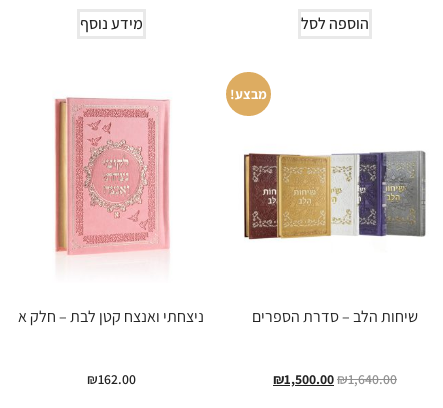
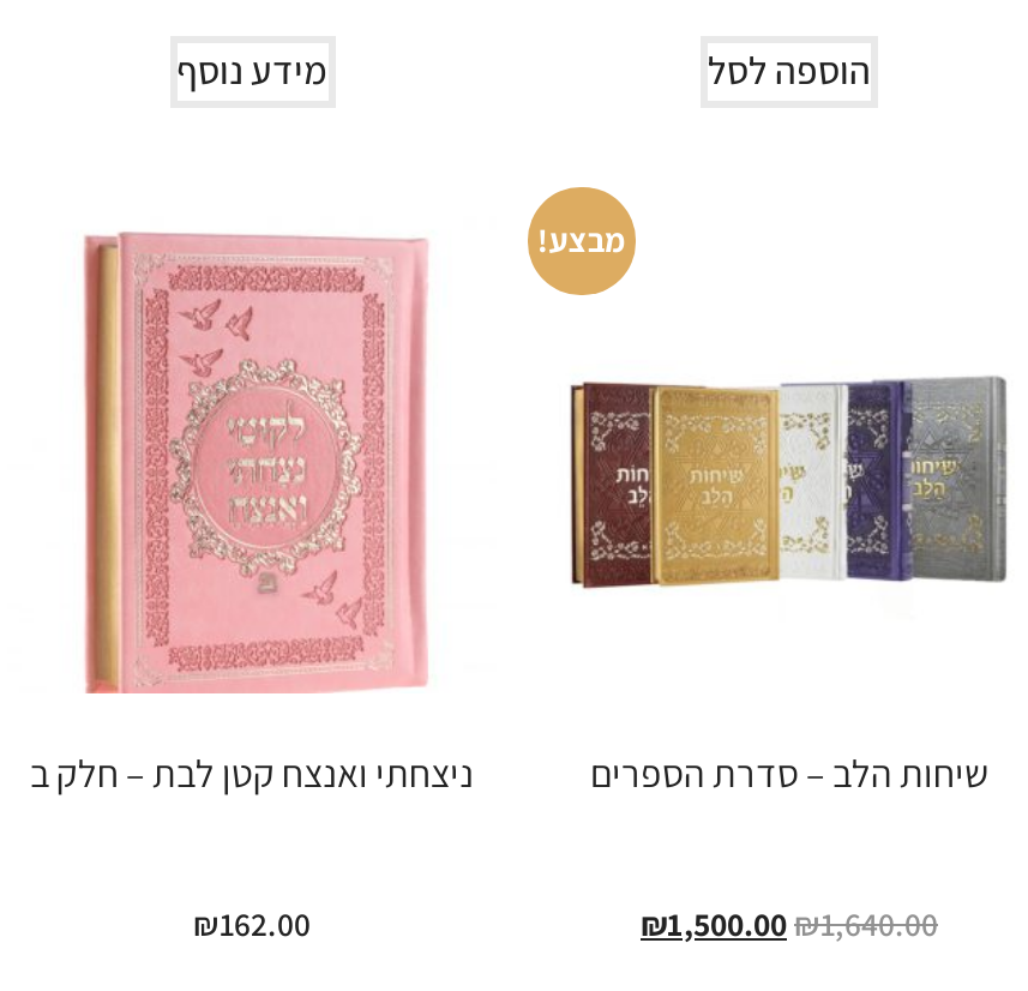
[18,91,204,327] [image] | ניצחתי ואנצח קטן לבת – חלק א -> [30,229,474,800] [image] | ניצחתי ואנצח קטן לבת – חלק ב

